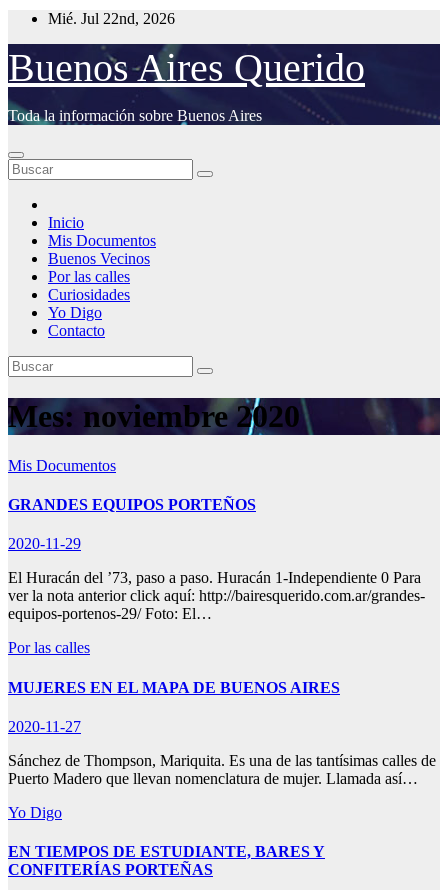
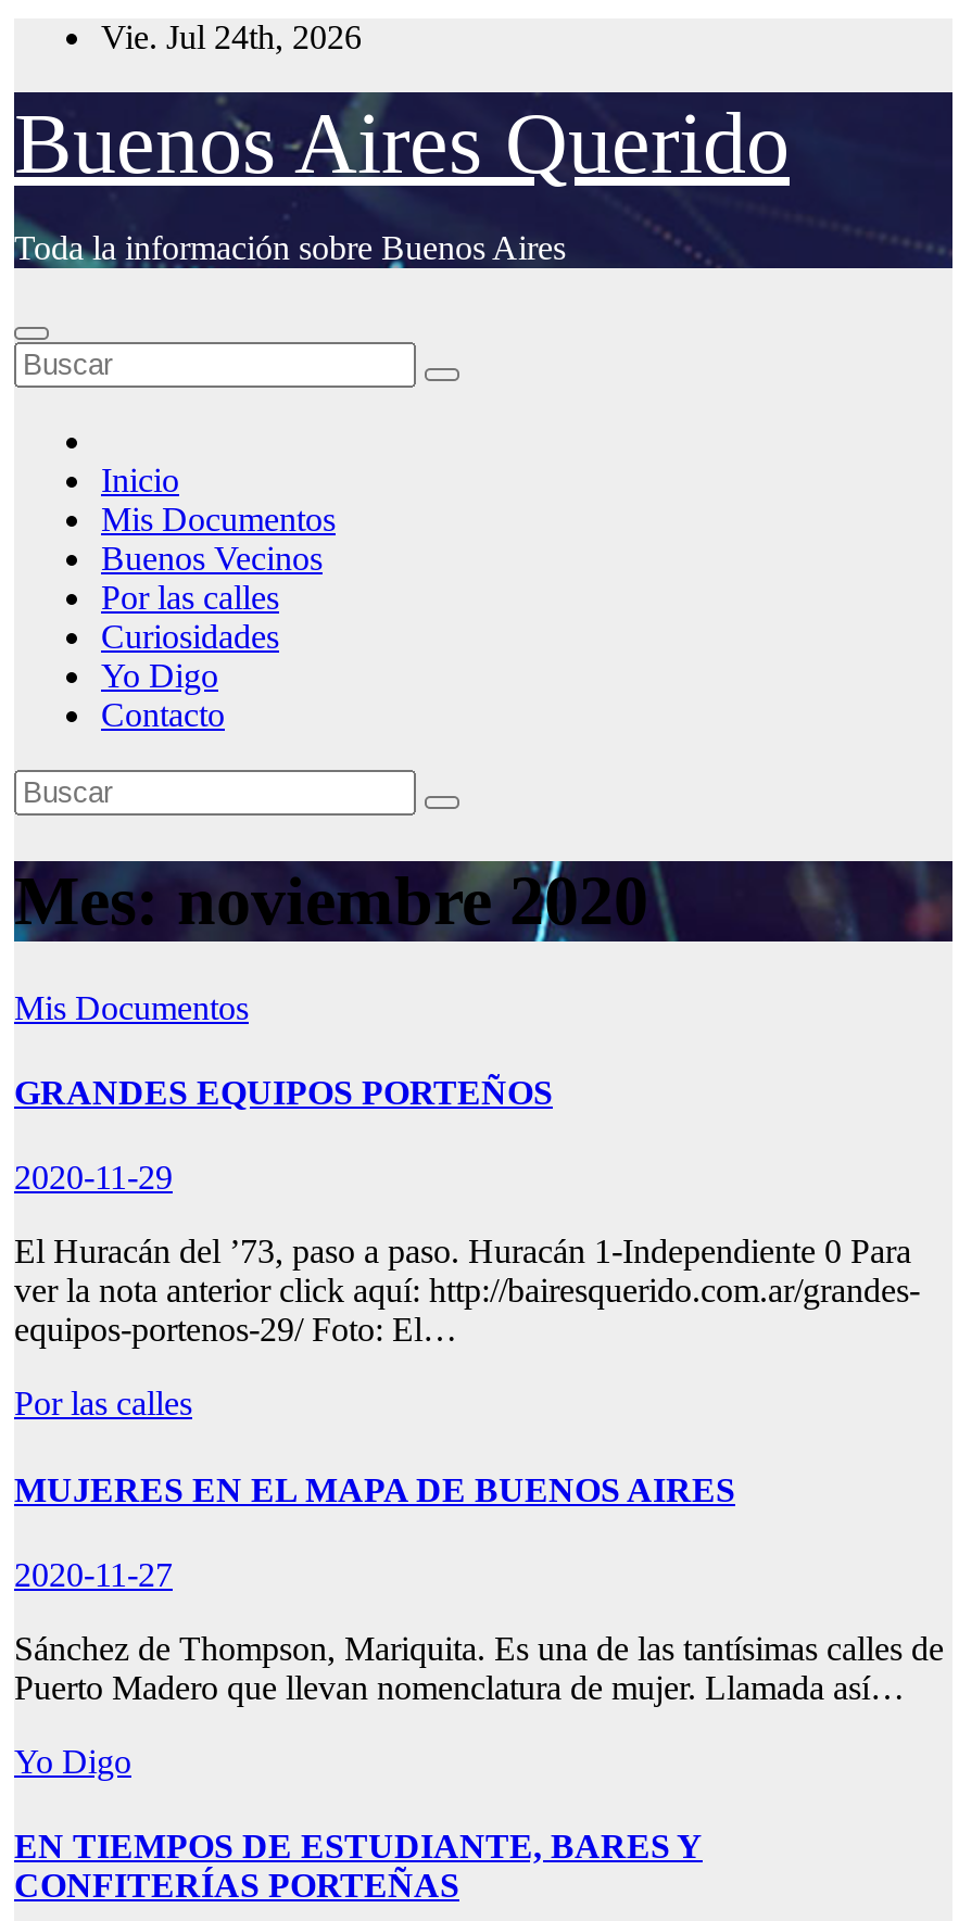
[48,10,175,27] Mié. Jul 22nd, 2026 -> [101,18,362,55] Vie. Jul 24th, 2026

